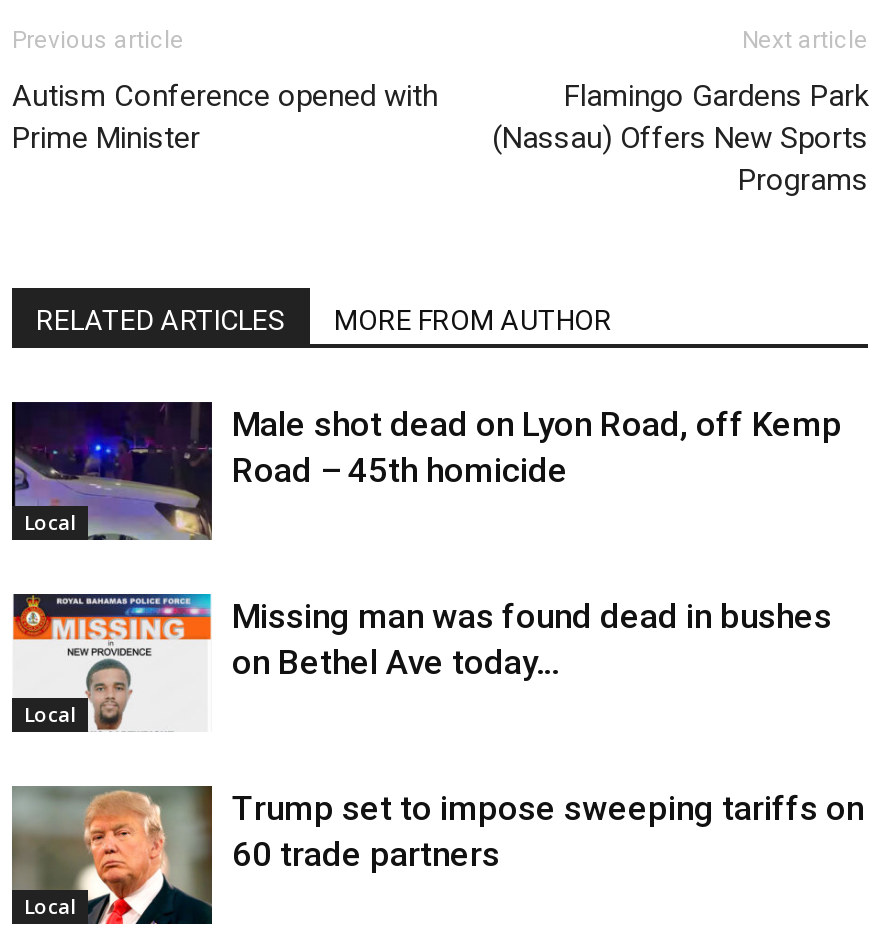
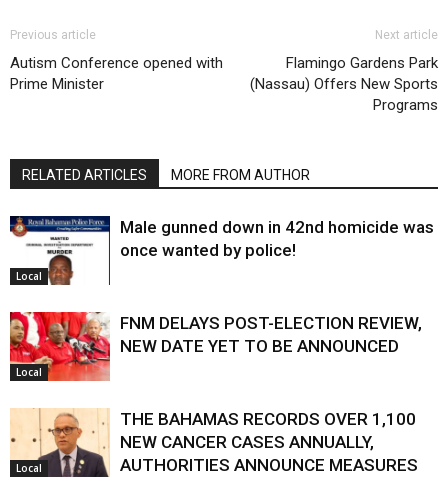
[10,402,842,542] [image] | Male shot dead on Lyon Road, off Kemp | Road – 45th homicide -> [9,216,434,285] [image] | Male gunned down in 42nd homicide was | once wanted by police!
[12,592,832,732] [image] | Missing man was found dead in bushes | on Bethel Ave today… -> [9,311,422,382] [image] | FNM DELAYS POST-ELECTION REVIEW, | NEW DATE YET TO BE ANNOUNCED
[10,784,864,926] [image] | Trump set to impose sweeping tariffs on | 60 trade partners -> [10,408,418,478] [image] | THE BAHAMAS RECORDS OVER 1,100 | NEW CANCER CASES ANNUALLY, | AUTHORITIES ANNOUNCE MEASURES

